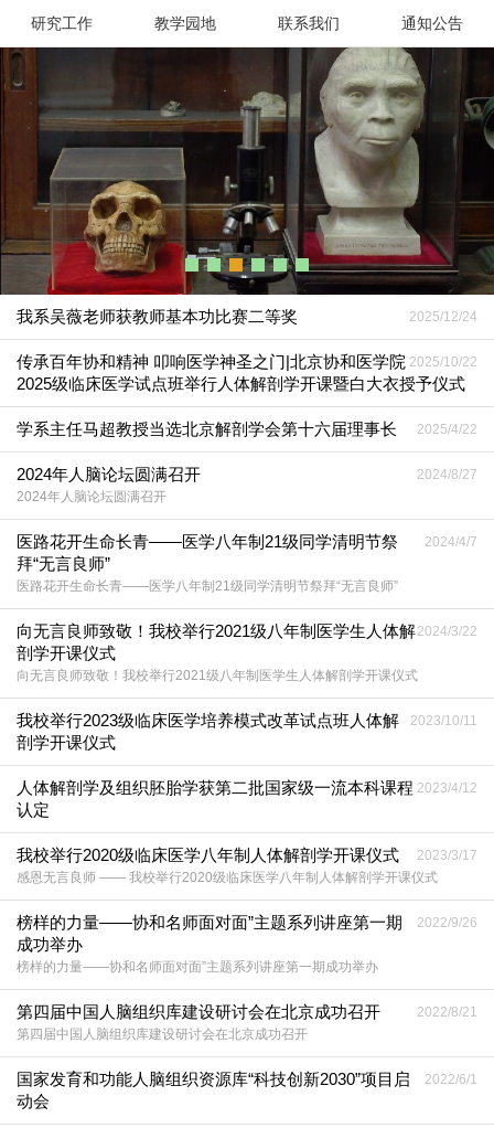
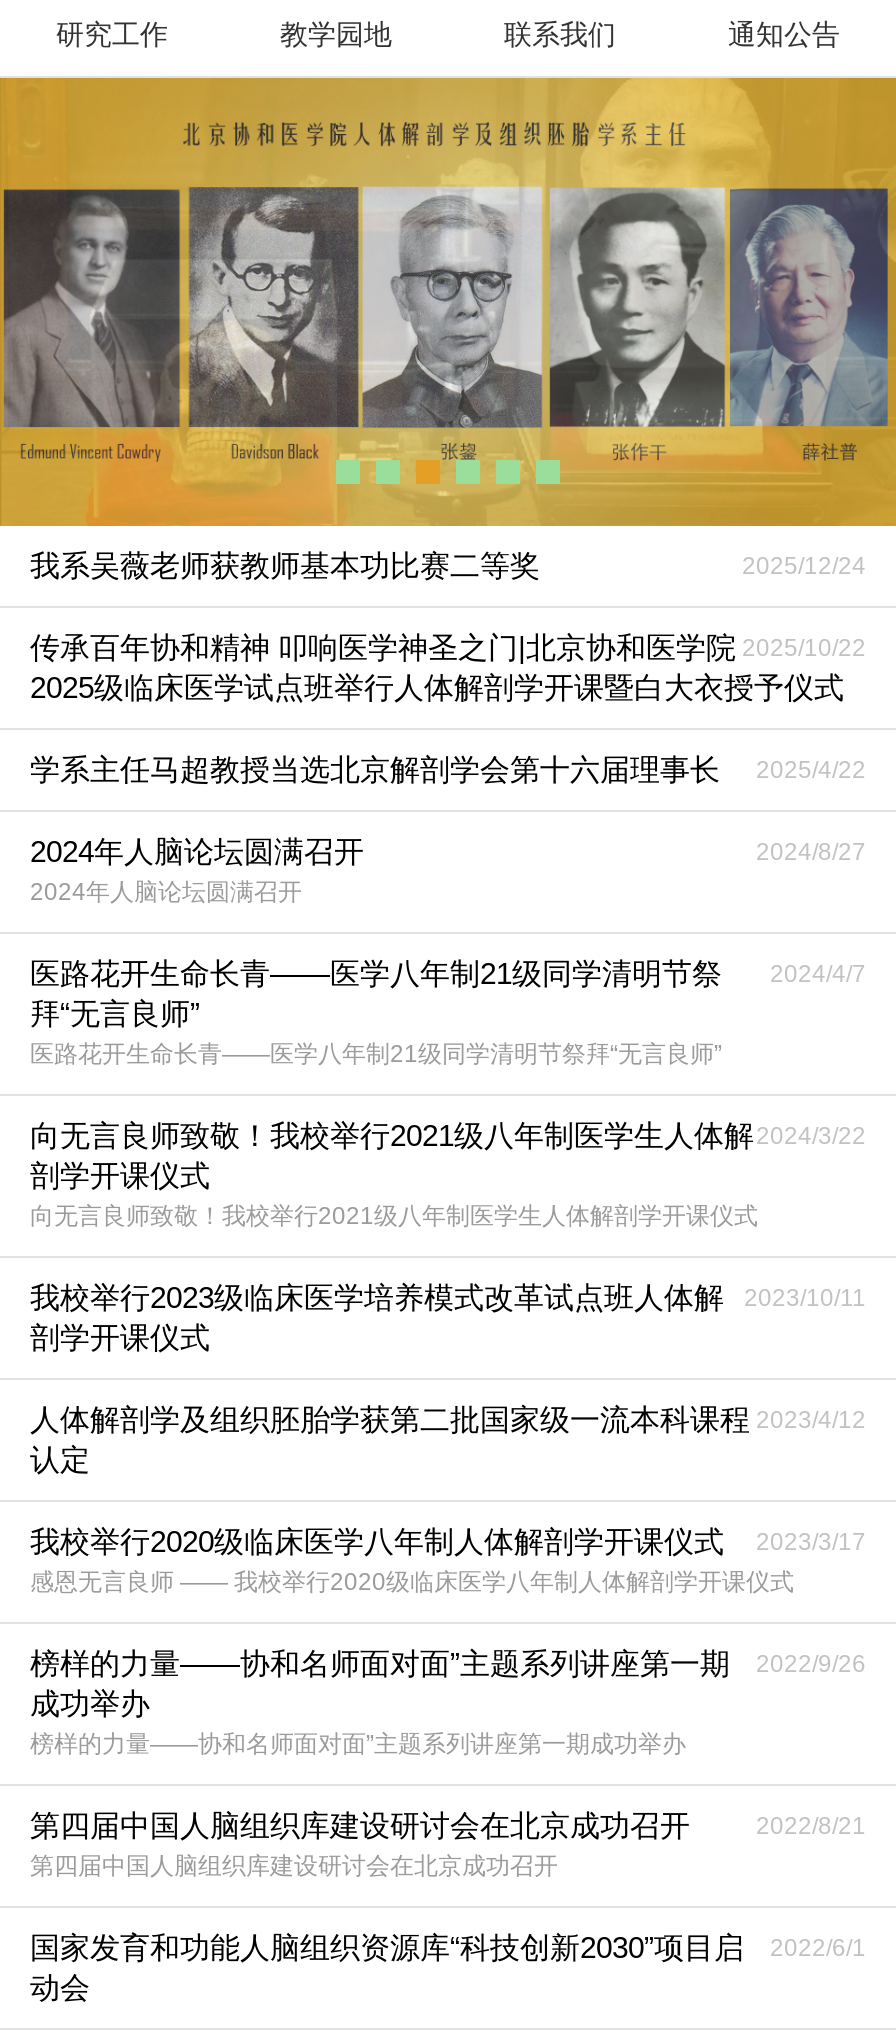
[3,46,491,296] [image] -> [6,76,890,528] [image]

